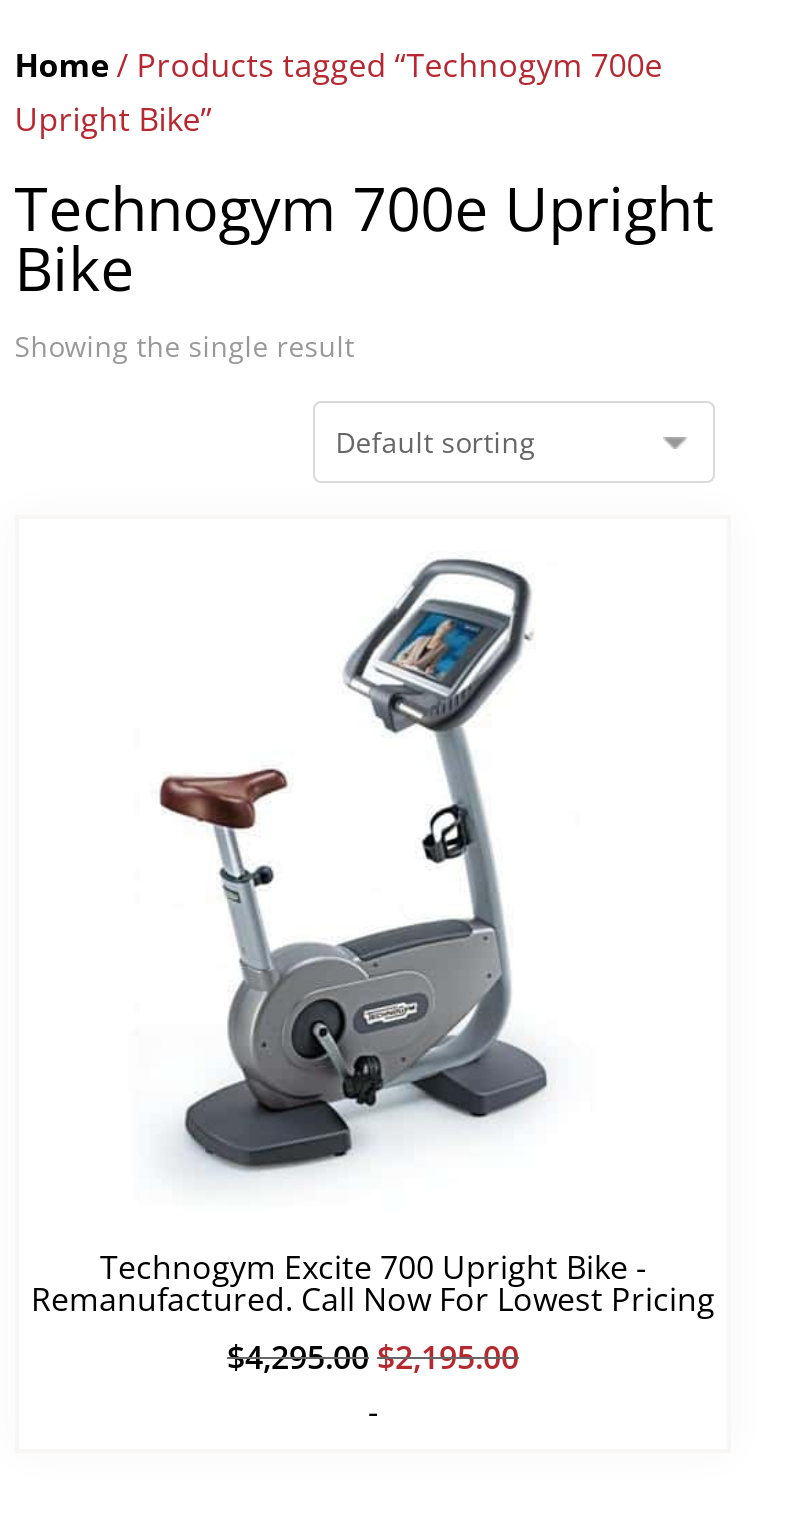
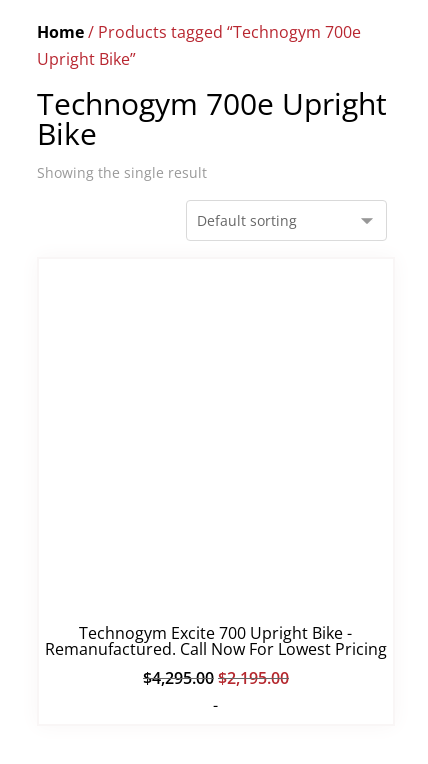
[157,557,549,1179] [image] -> none

